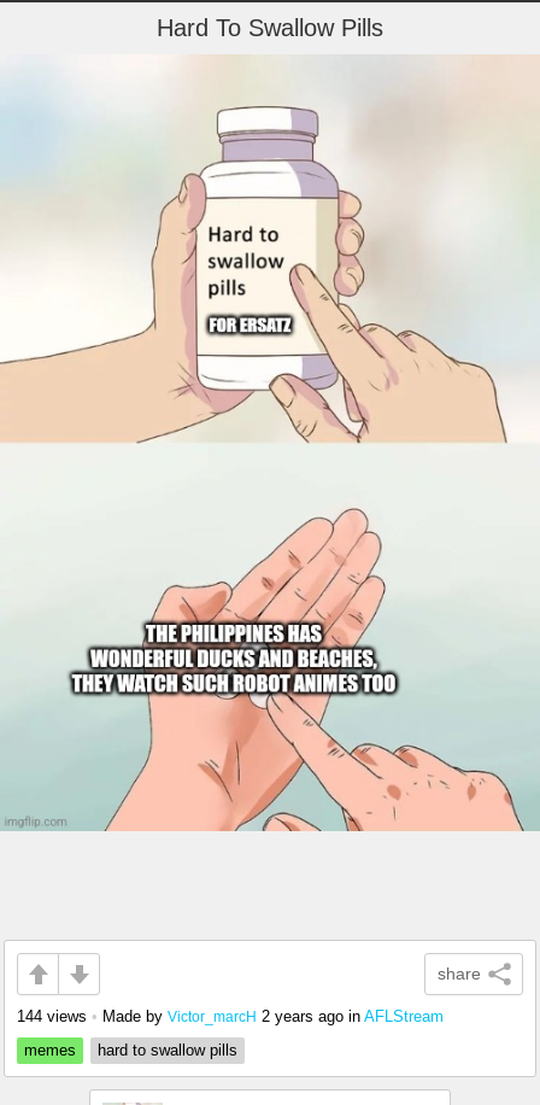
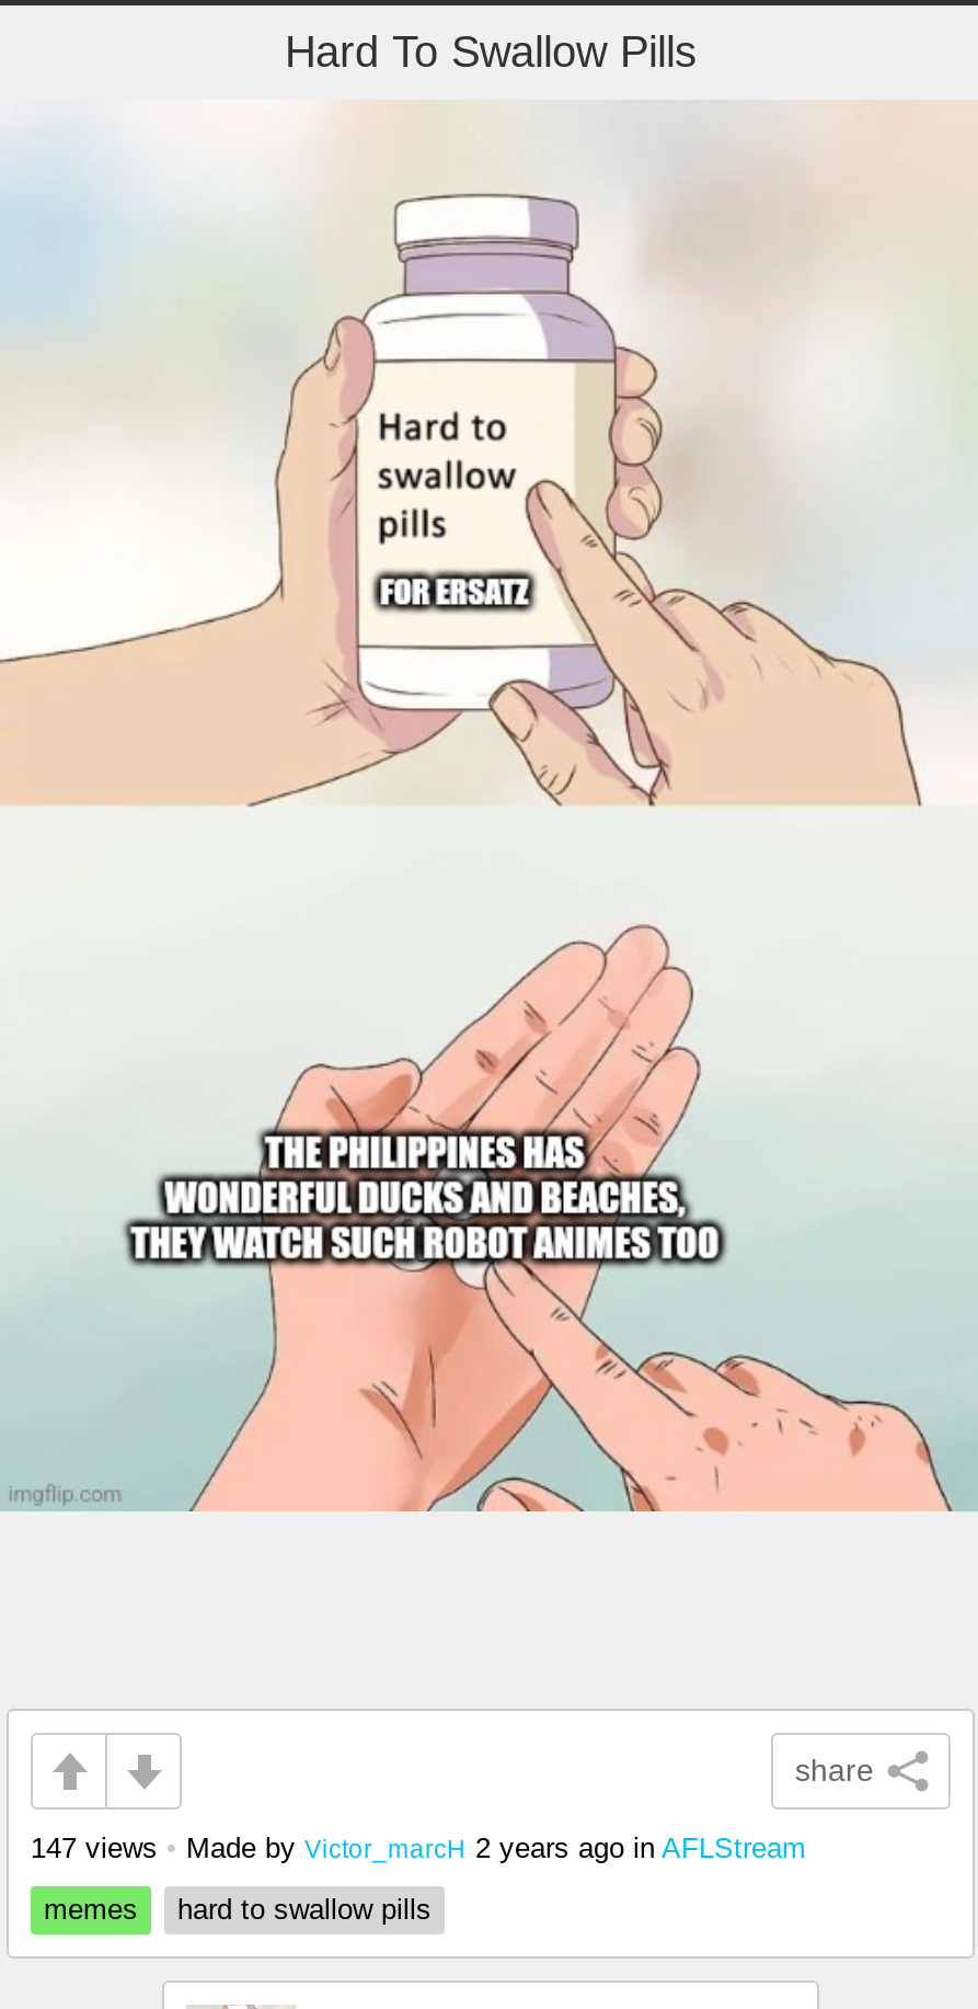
[17,1008,444,1026] 144 views • Made by Victor_marcH 2 years ago in AFLStream -> [31,1832,806,1865] 147 views • Made by Victor_marcH 2 years ago in AFLStream

